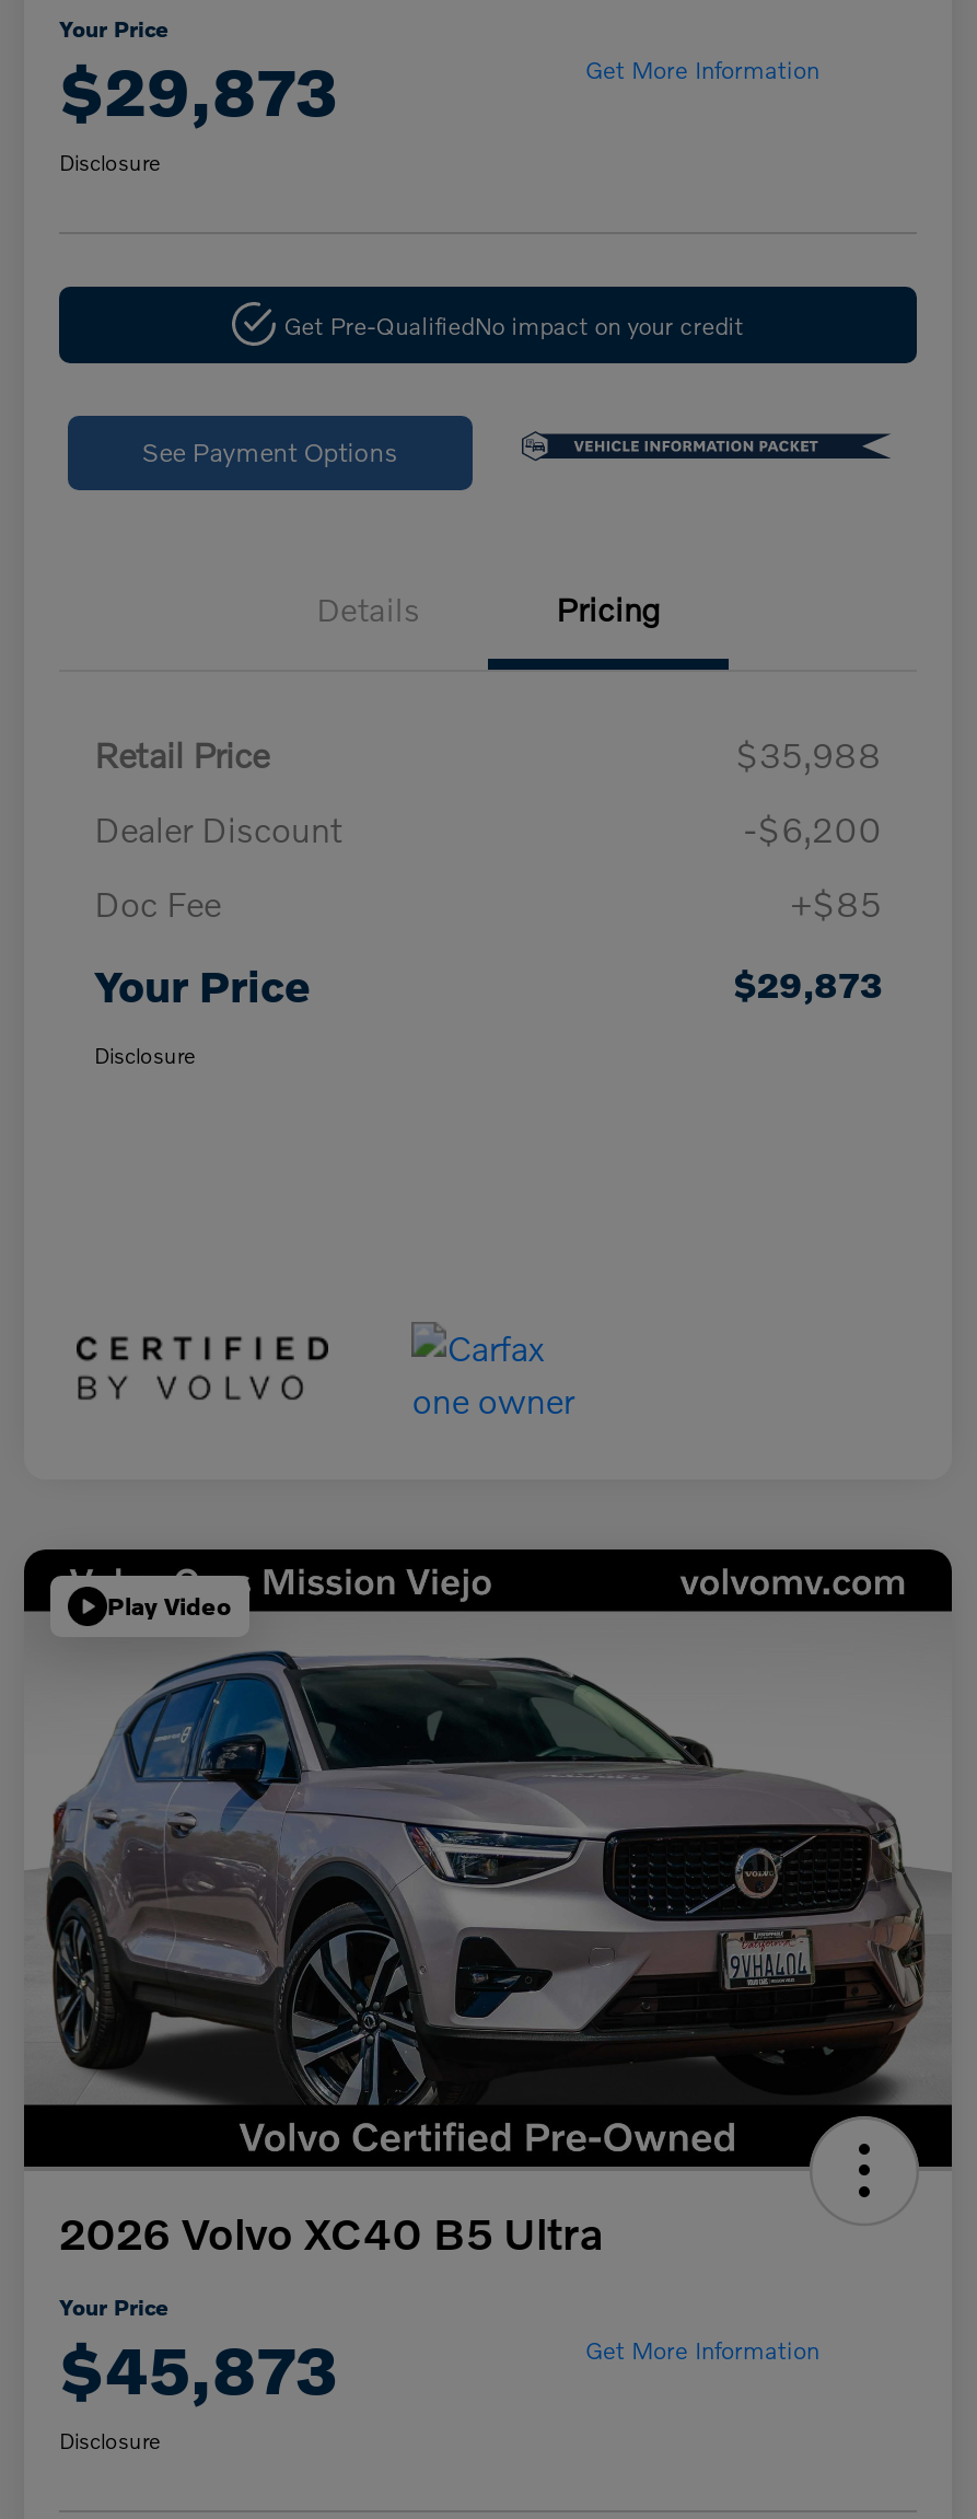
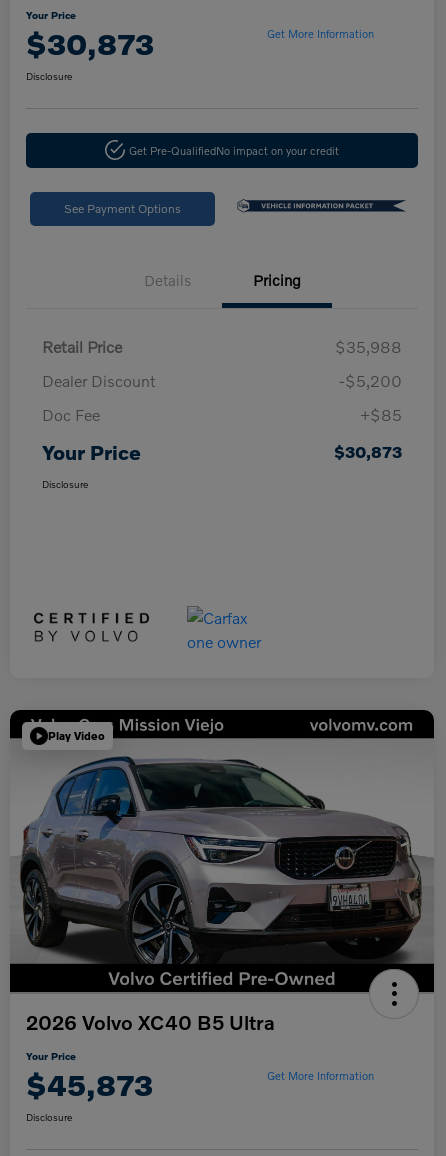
[59,51,337,128] $29,873 -> [26,25,154,60] $30,873
[744,806,882,848] -$6,200 -> [339,370,402,389] -$5,200
[733,962,882,1003] $29,873 -> [334,441,402,460] $30,873

